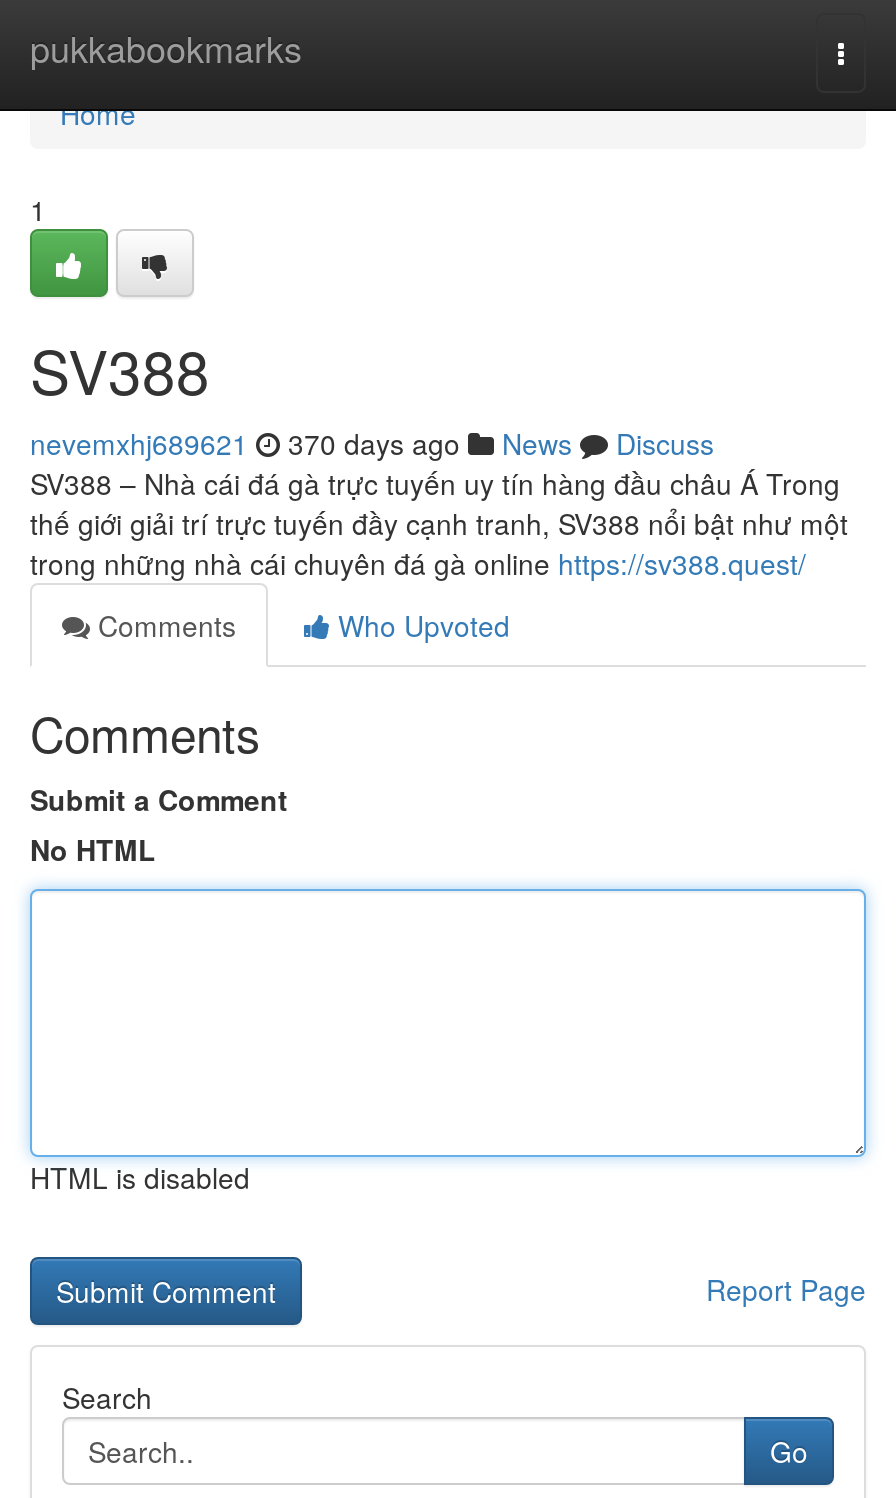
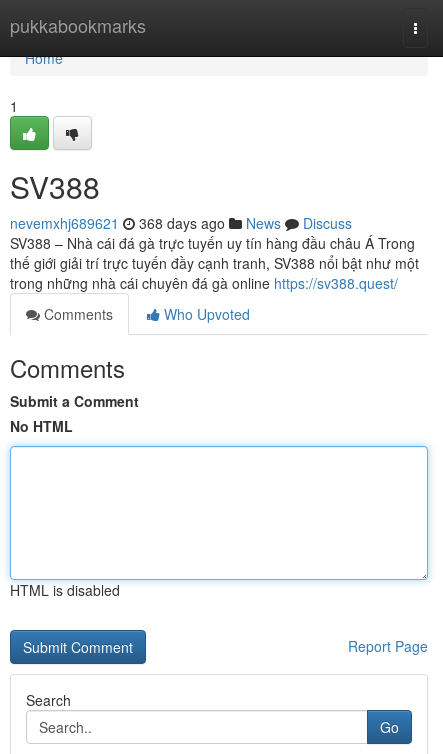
[30,423,714,463] nevemxhj689621 370 days ago News Discuss -> [10,213,352,233] nevemxhj689621 368 days ago News Discuss

